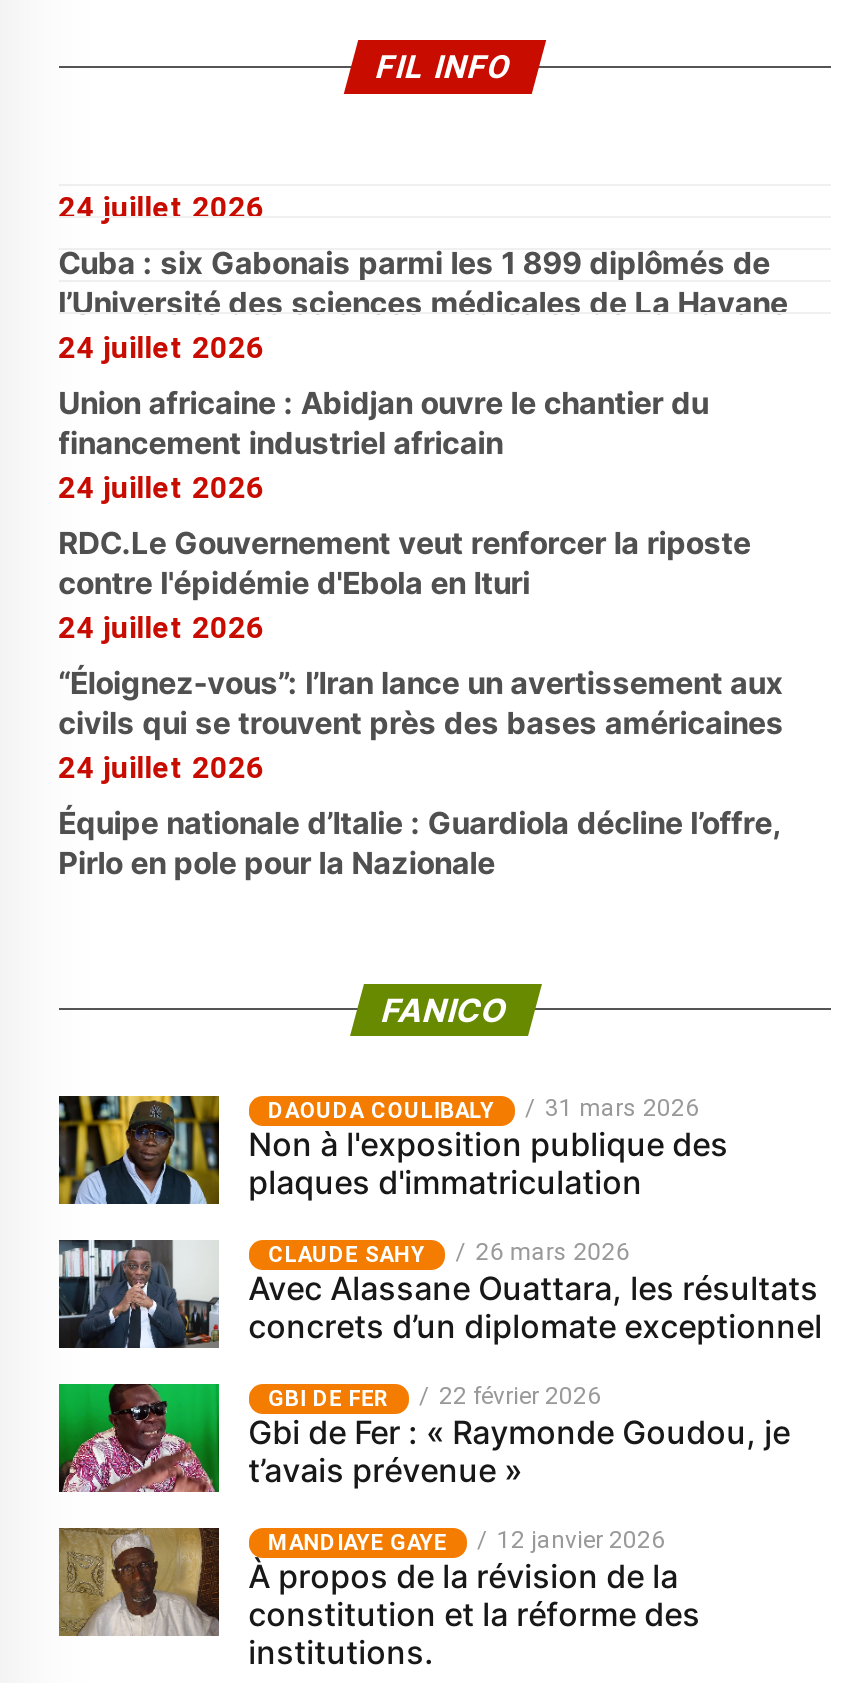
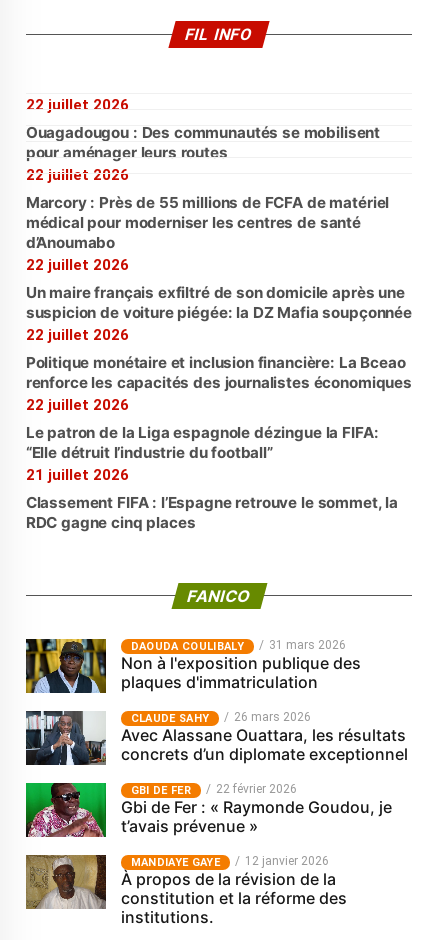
[58,191,788,883] 24 juillet 2026 | Cuba : six Gabonais parmi les 1 899 diplômés de | l’Université des sciences médicales de La Havane | 24 juillet 2026 | Union africaine : Abidjan ouvre le chantier du | financement industriel africain | 24 juillet 2026 | RDC.Le Gouvernement veut renforcer la riposte | contre l'épidémie d'Ebola en Ituri | 24 juillet 2026 | “Éloignez-vous”: l’Iran lance un avertissement aux | civils qui se trouvent près des bases américaines | 24 juillet 2026 | Équipe nationale d’Italie : Guardiola décline l’offre, | Pirlo en pole pour la Nazionale -> [26,96,412,532] 22 juillet 2026 | Ouagadougou : Des communautés se mobilisent | pour aménager leurs routes | 22 juillet 2026 | Marcory : Près de 55 millions de FCFA de matériel | médical pour moderniser les centres de santé | d’Anoumabo | 22 juillet 2026 | Un maire français exfiltré de son domicile après une | suspicion de voiture piégée: la DZ Mafia soupçonnée | 22 juillet 2026 | Politique monétaire et inclusion financière: La Bceao | renforce les capacités des journalistes économiques | 22 juillet 2026 | Le patron de la Liga espagnole dézingue la FIFA: | “Elle détruit l’industrie du football” | 21 juillet 2026 | Classement FIFA : l’Espagne retrouve le sommet, la | RDC gagne cinq places

